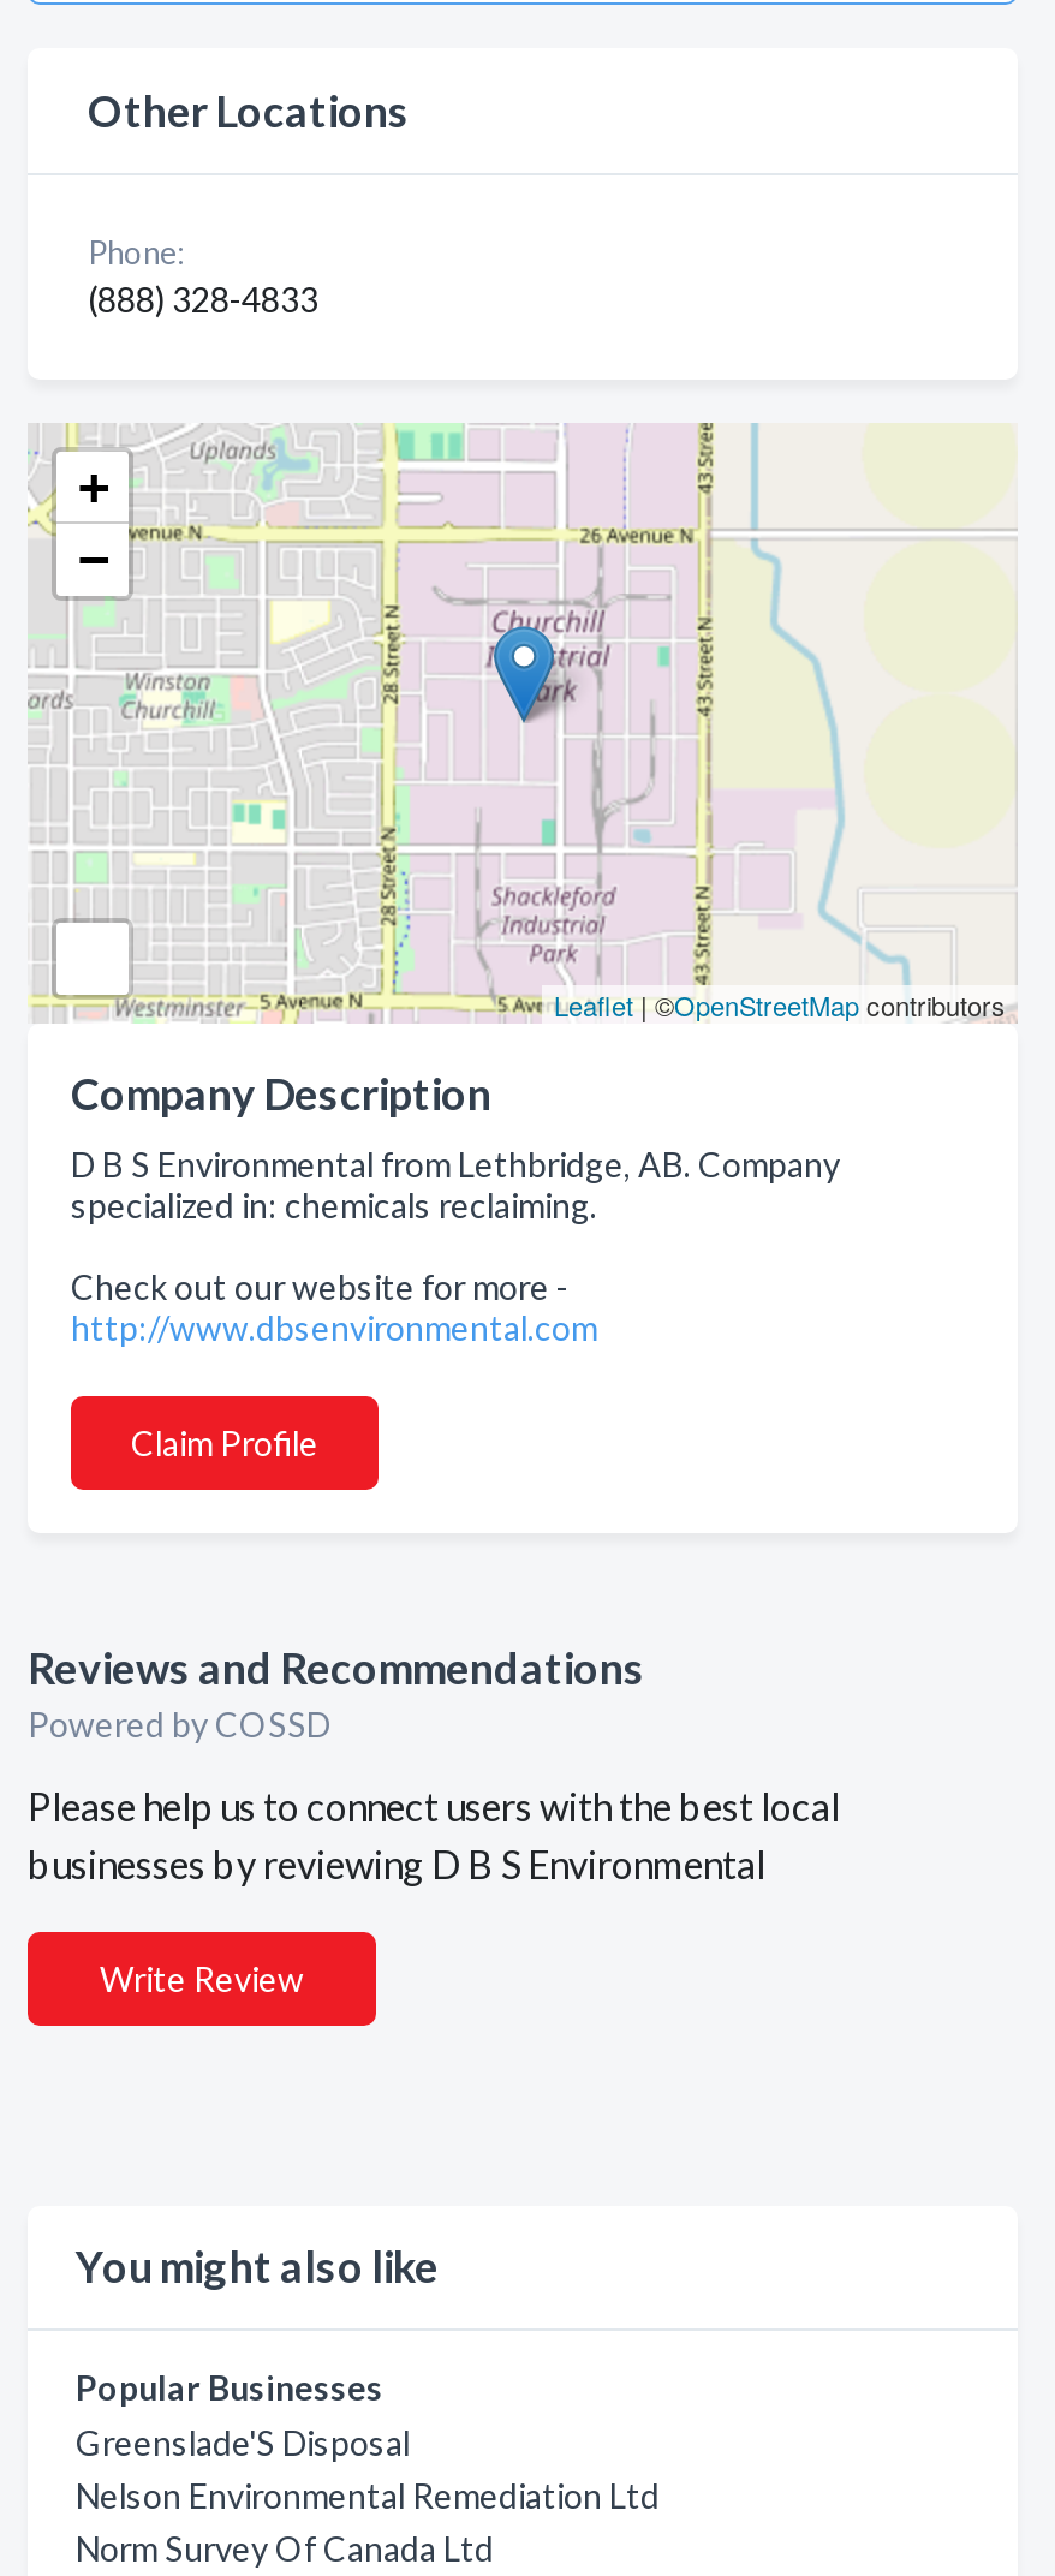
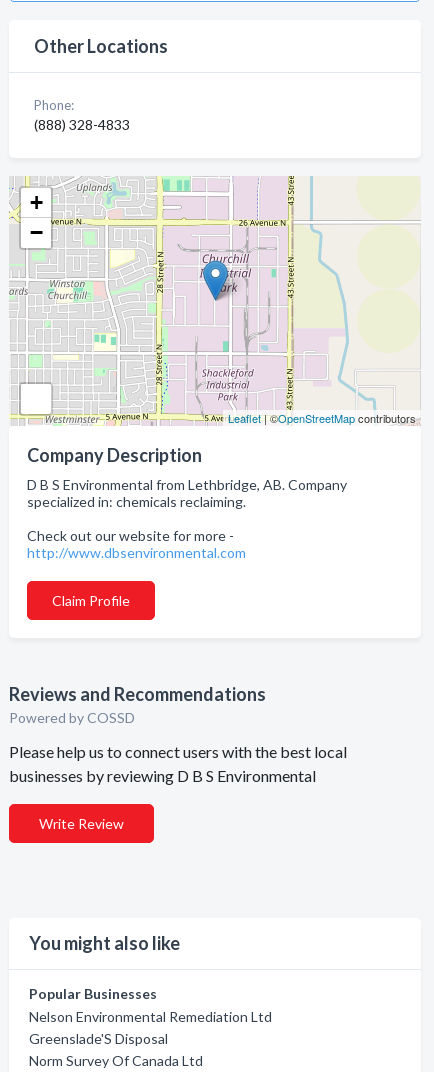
moved [76,2422,410,2463] -> [29,1030,168,1047]: Greenslade'S Disposal
moved [76,2475,660,2516] -> [29,1008,272,1025]: Nelson Environmental Remediation Ltd

